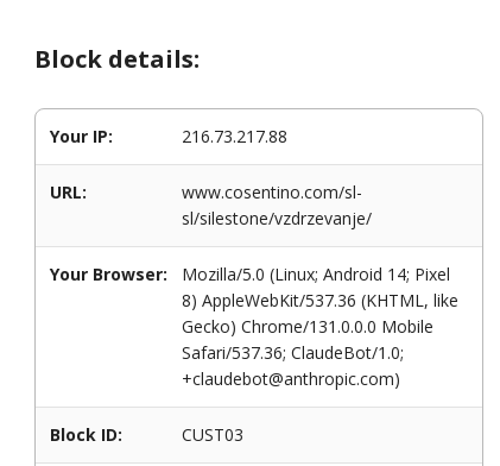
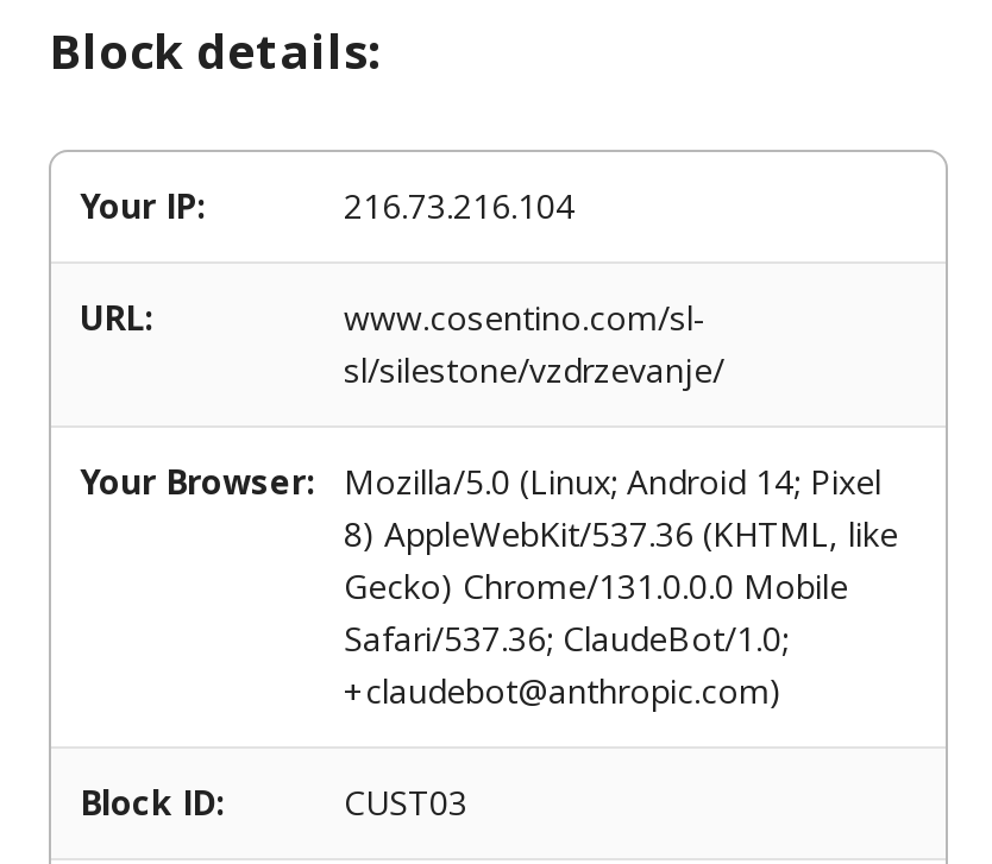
[182,125,287,147] 216.73.217.88 -> [344,183,575,228] 216.73.216.104

